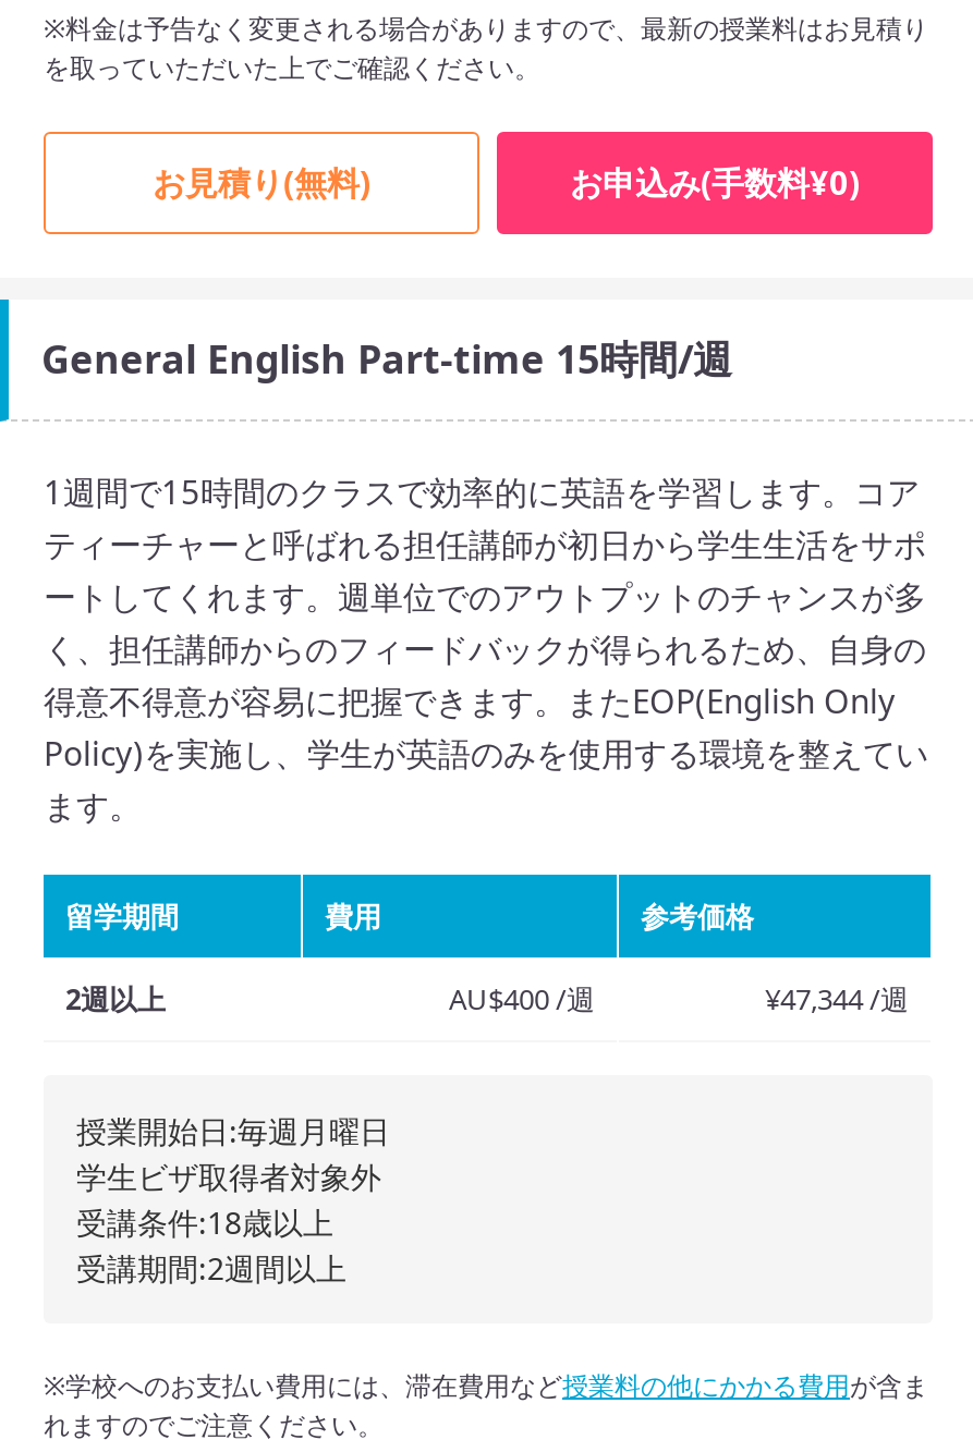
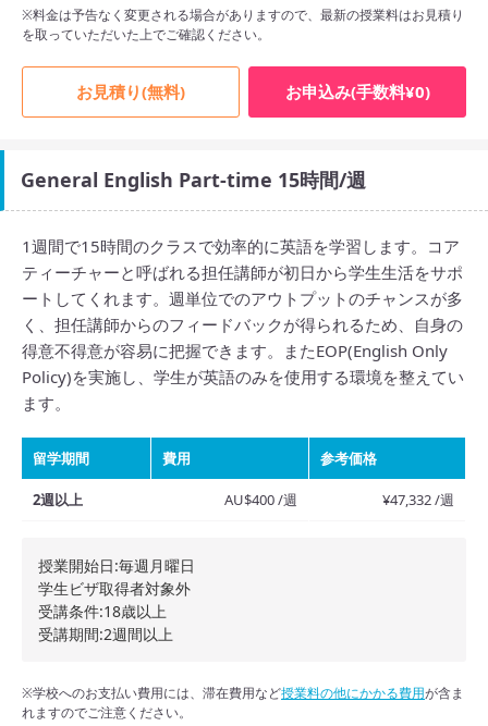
[765,979,909,1018] ¥47,344 /週 -> [382,490,454,509] ¥47,332 /週

